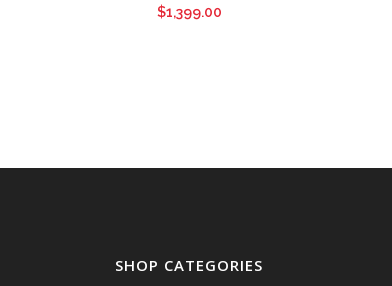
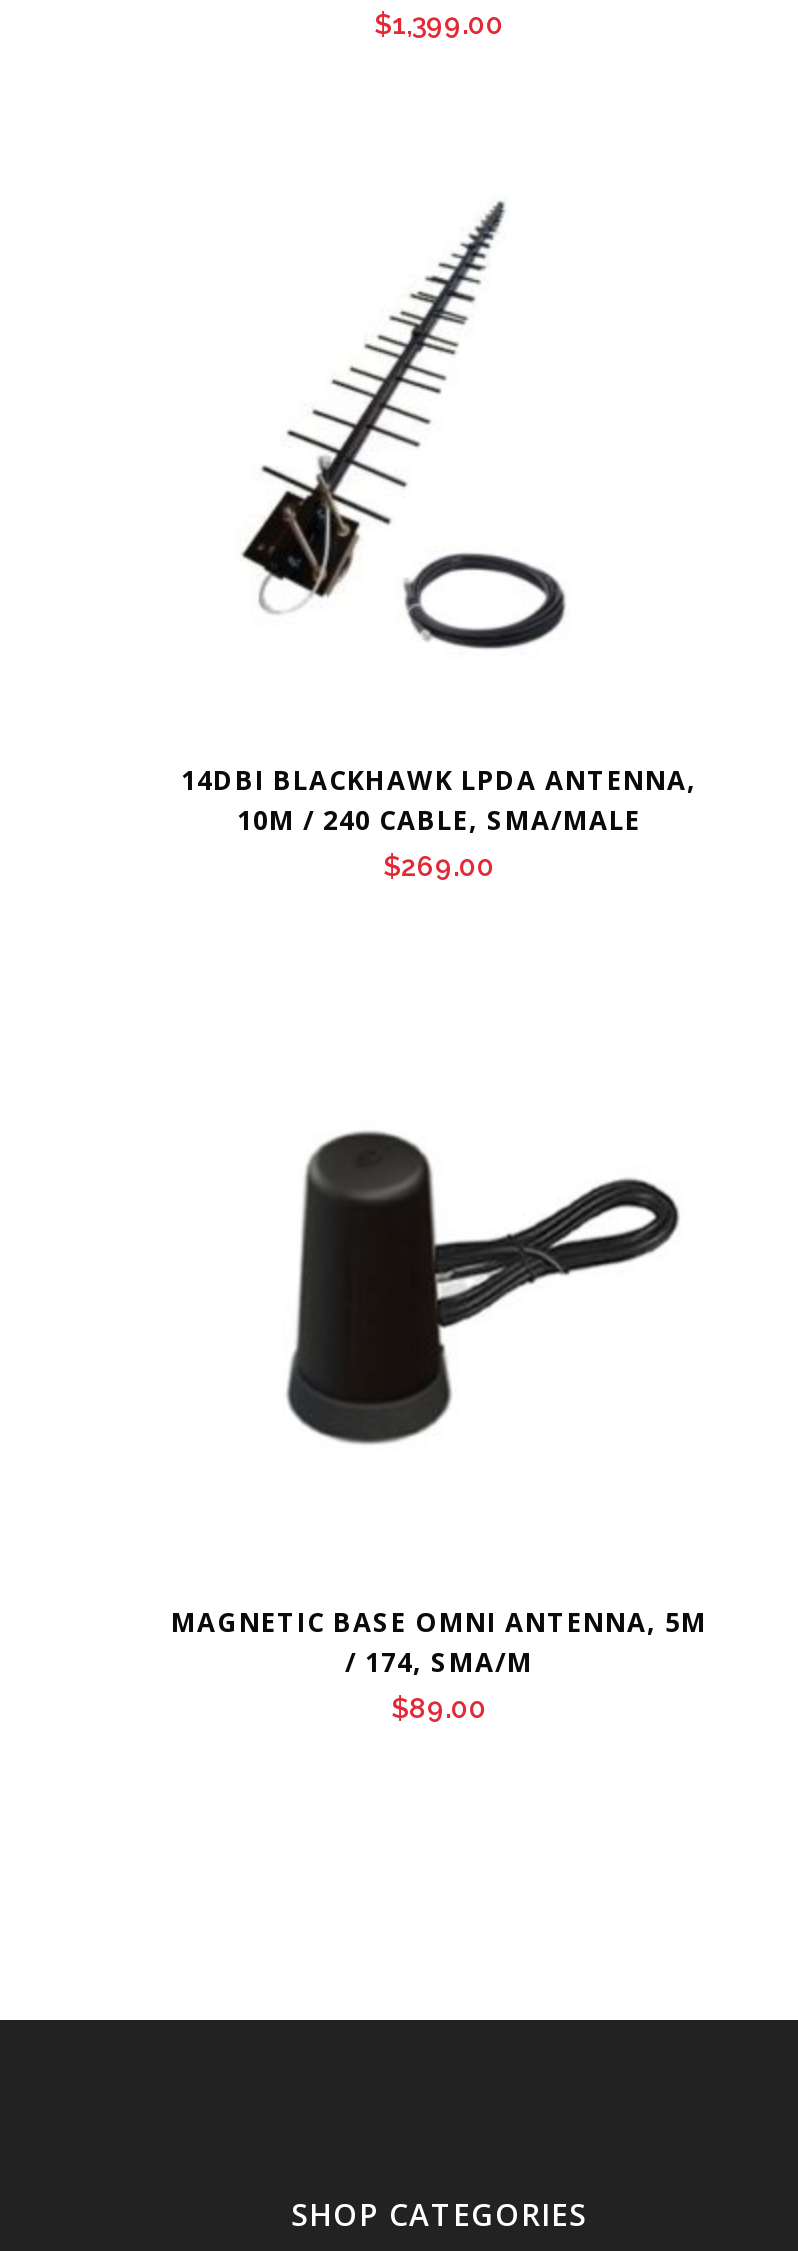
none -> [171,1603,707,1723] MAGNETIC BASE OMNI ANTENNA, 5M | / 174, SMA/M | $89.00
none -> [181,761,697,881] 14DBI BLACKHAWK LPDA ANTENNA, | 10M / 240 CABLE, SMA/MALE | $269.00
none -> [241,200,567,650] [image]
none -> [285,1130,681,1446] [image]

